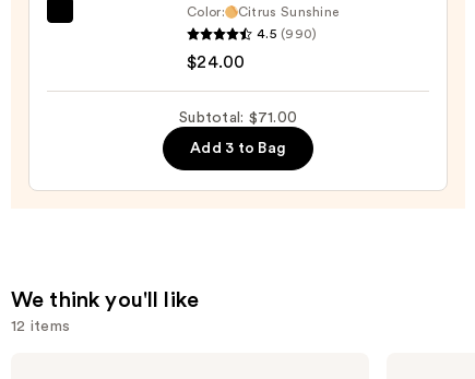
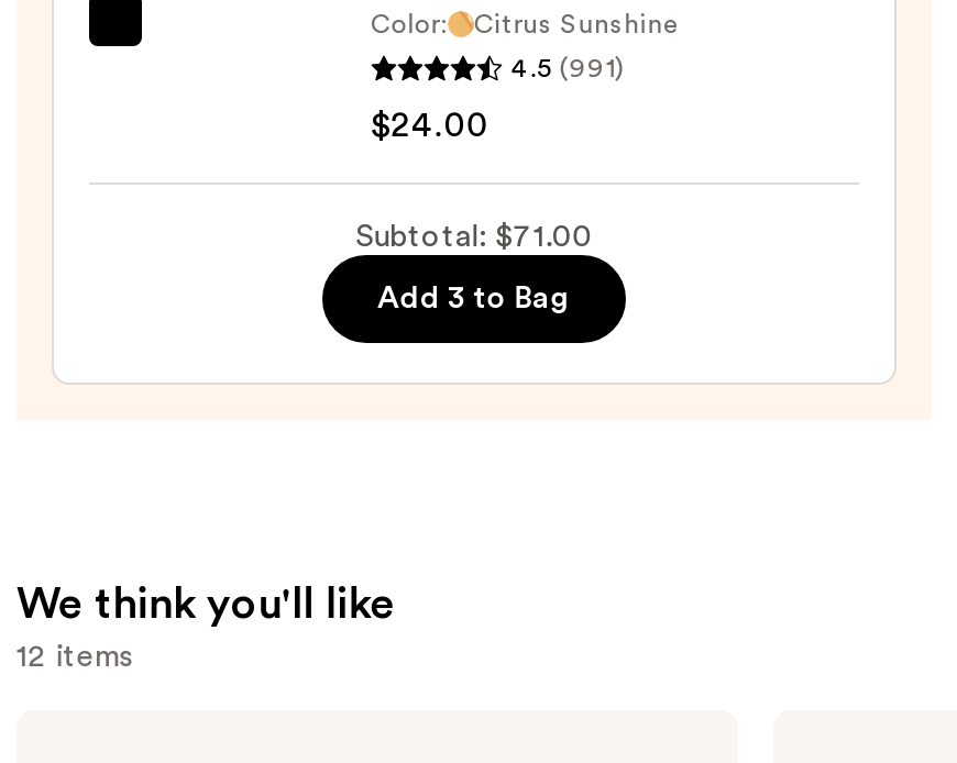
[257,27,317,40] 4.5 (990) -> [512,55,625,81] 4.5 (991)

